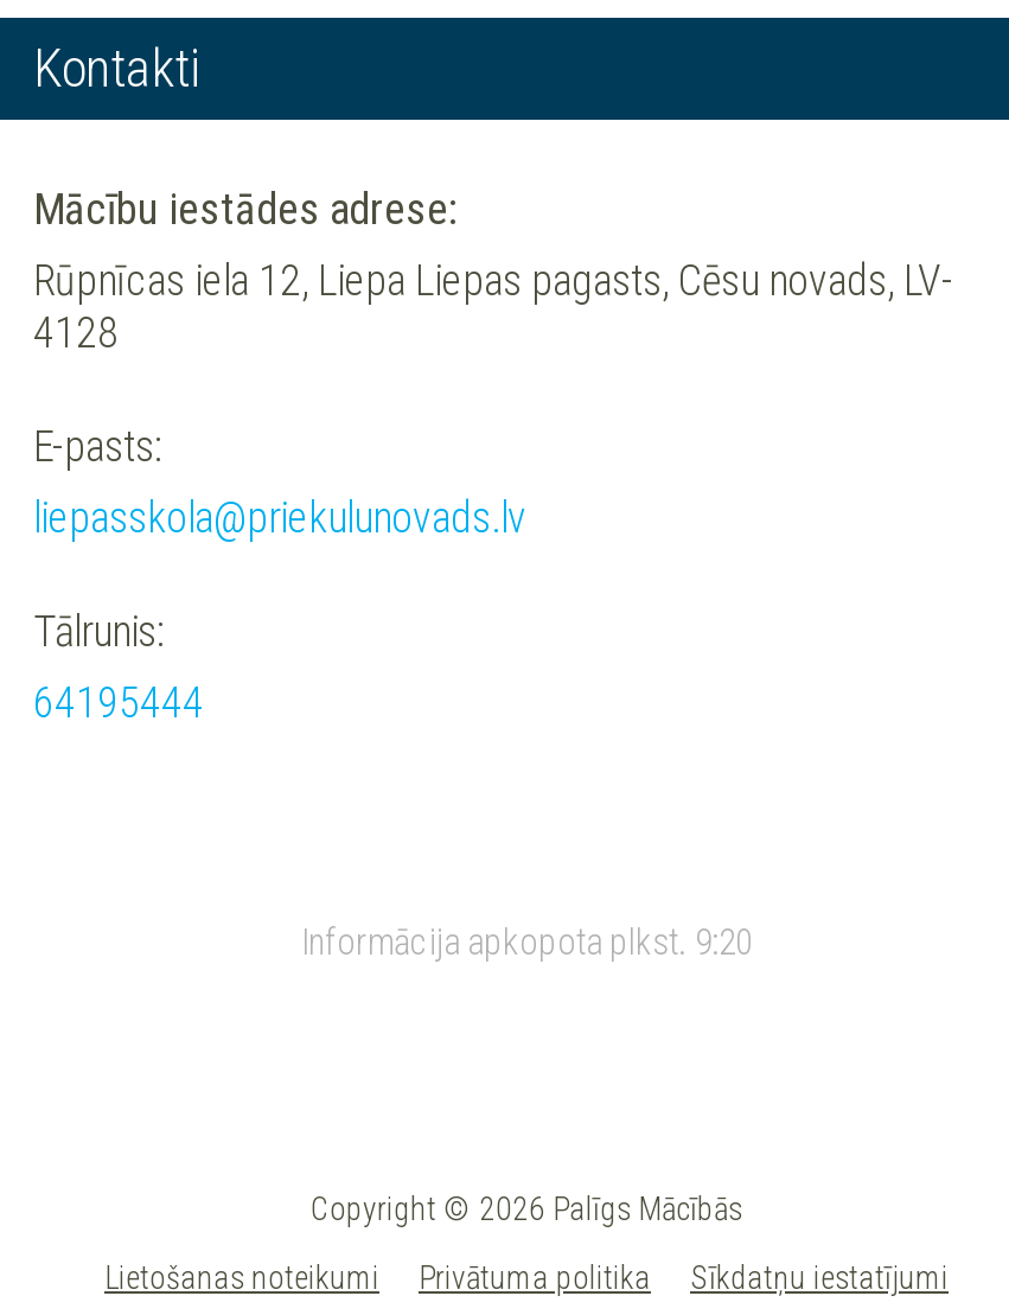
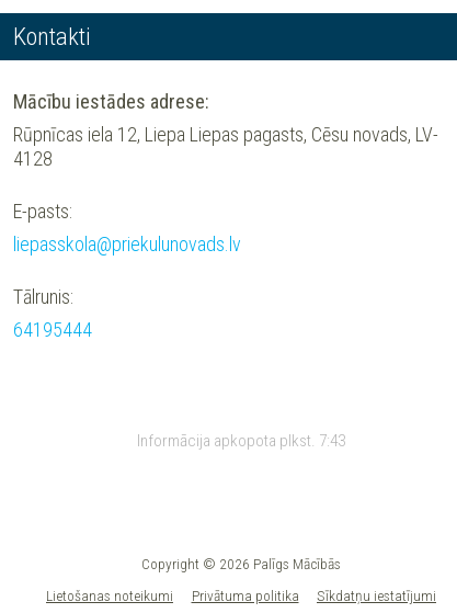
[301,921,752,964] Informācija apkopota plkst. 9:20 -> [137,431,345,451] Informācija apkopota plkst. 7:43

